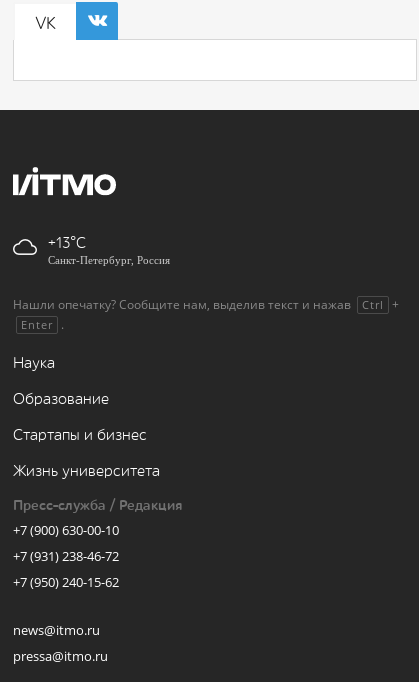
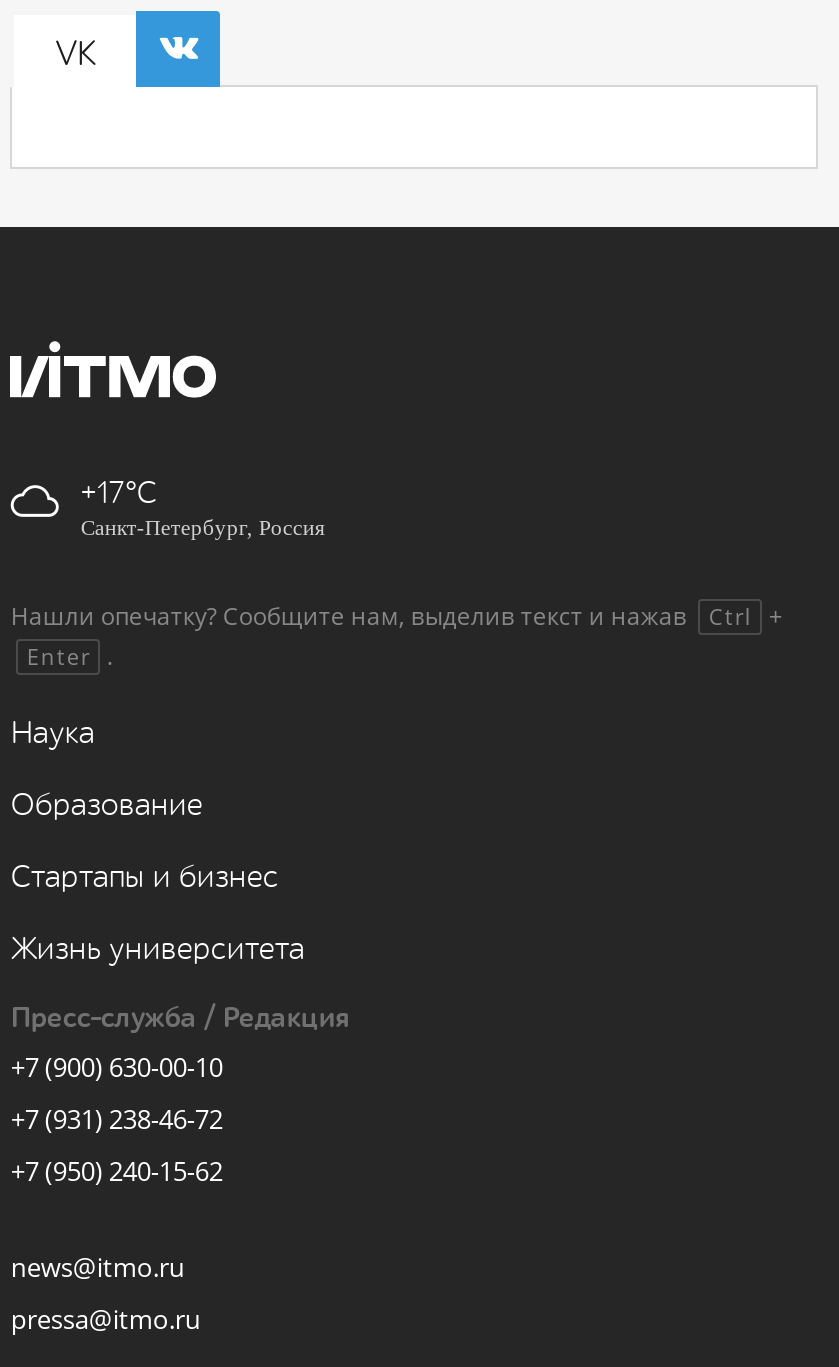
[48,234,70,253] +13 -> [81,475,125,513] +17

